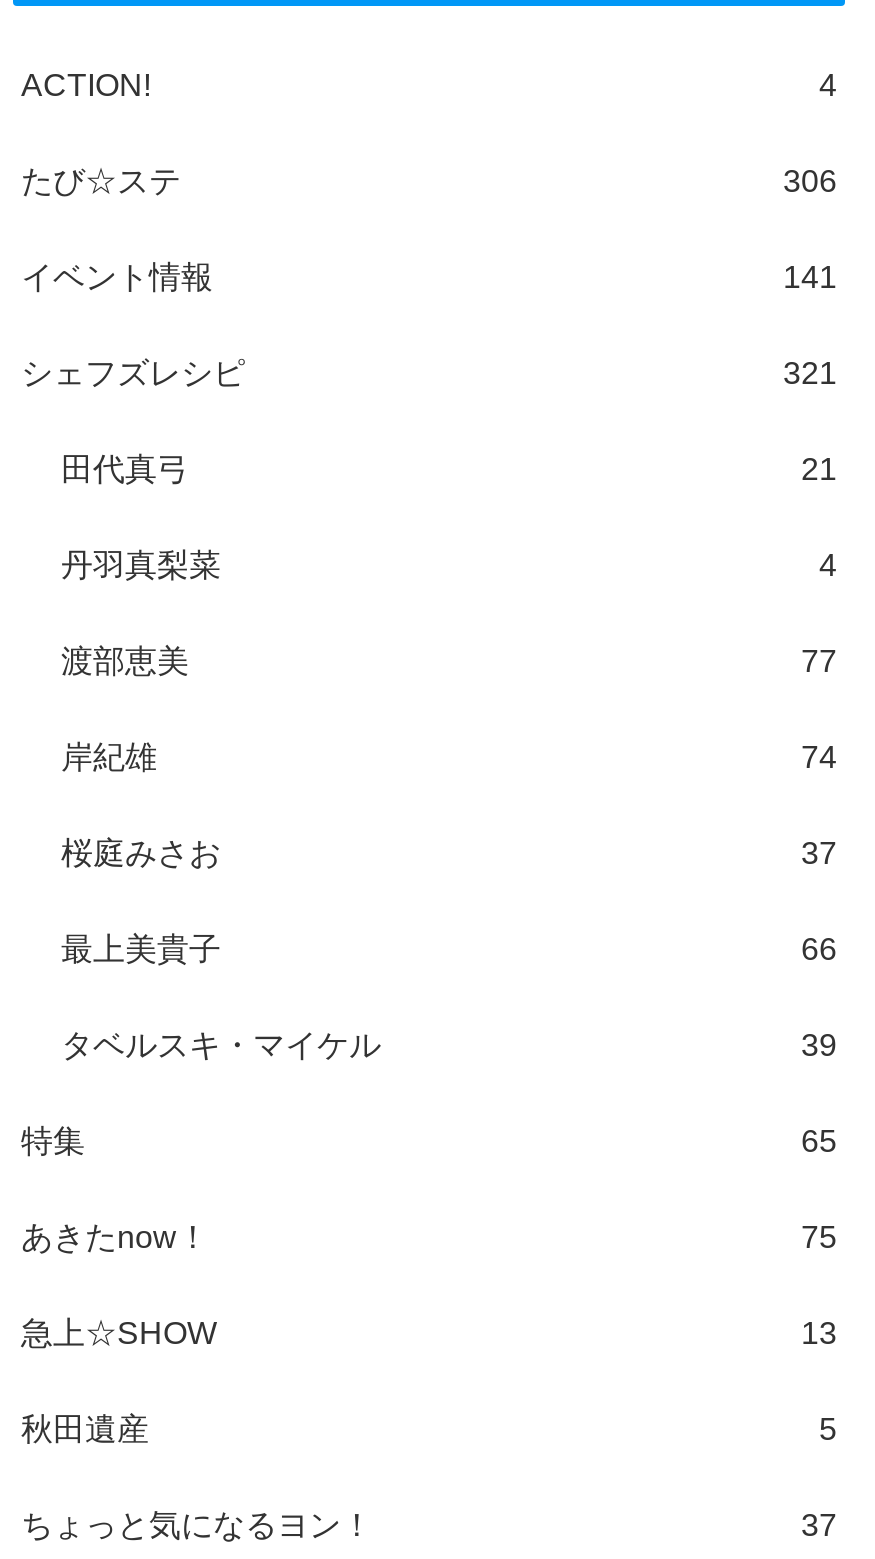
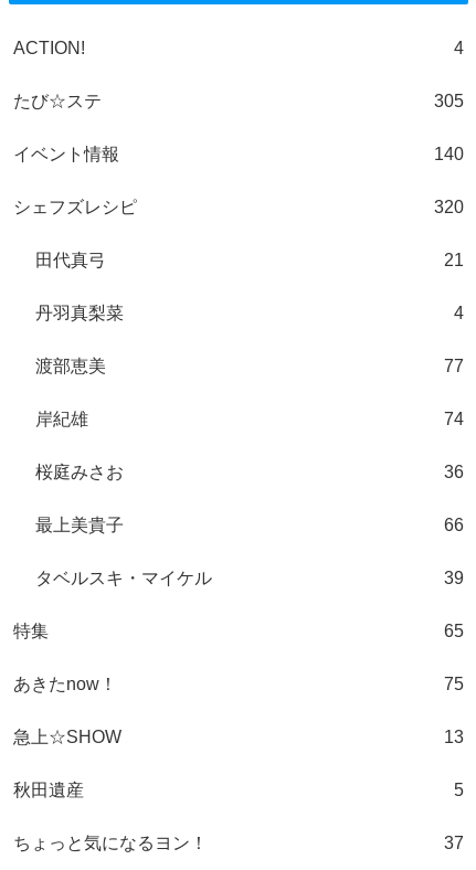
[783,165,837,199] 306 -> [434,92,464,110] 305
[783,261,837,295] 141 -> [434,145,464,163] 140
[783,357,837,391] 321 -> [434,198,464,216] 320
[801,837,837,871] 37 -> [444,463,464,481] 36

